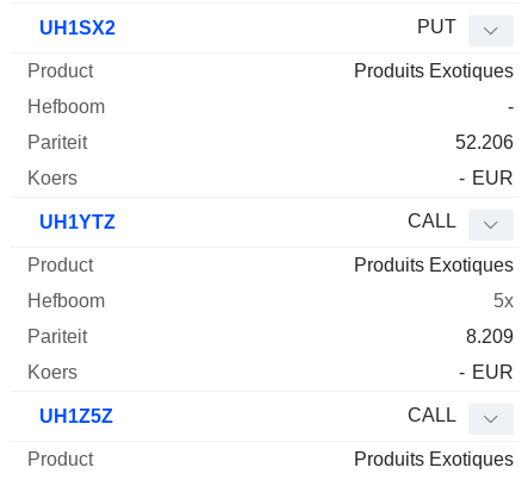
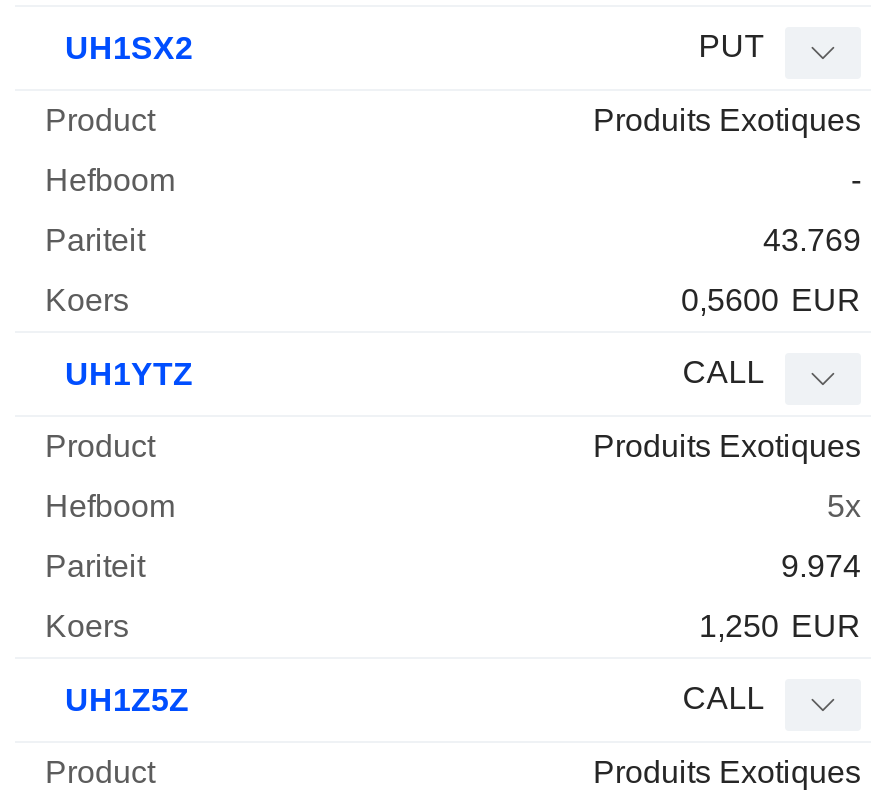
[455,132,514,153] 52.206 -> [763,223,861,257] 43.769
[459,168,514,188] - EUR -> [681,283,861,317] 0,5600 EUR
[466,327,514,347] 8.209 -> [781,549,861,583] 9.974
[459,362,514,383] - EUR -> [699,609,861,643] 1,250 EUR

